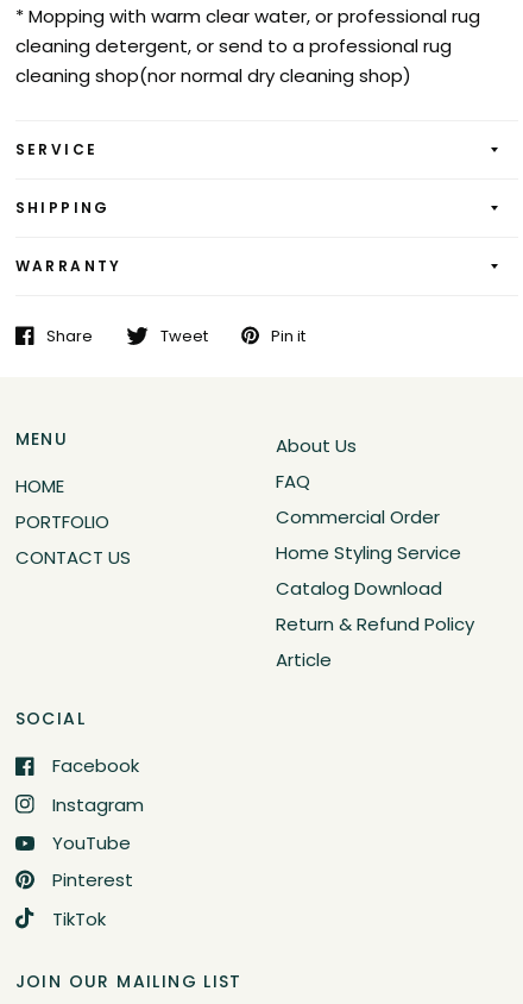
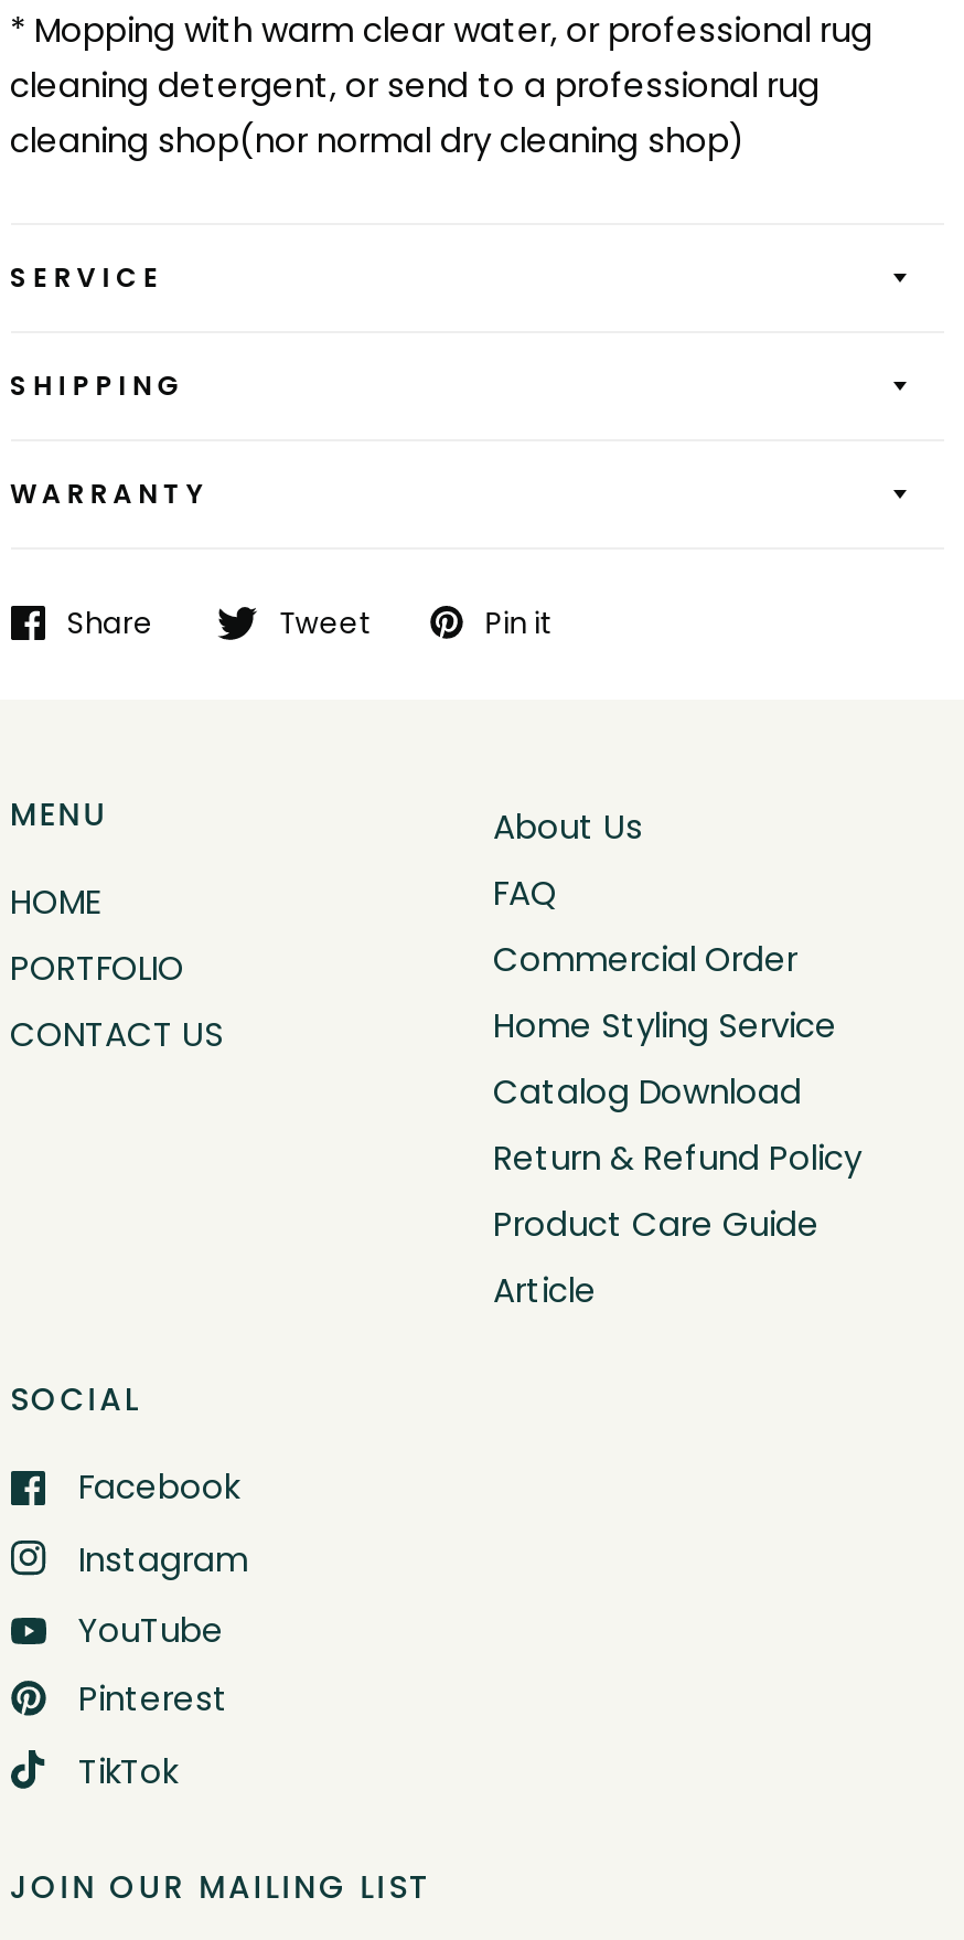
none -> [493,1202,820,1248] Product Care Guide

